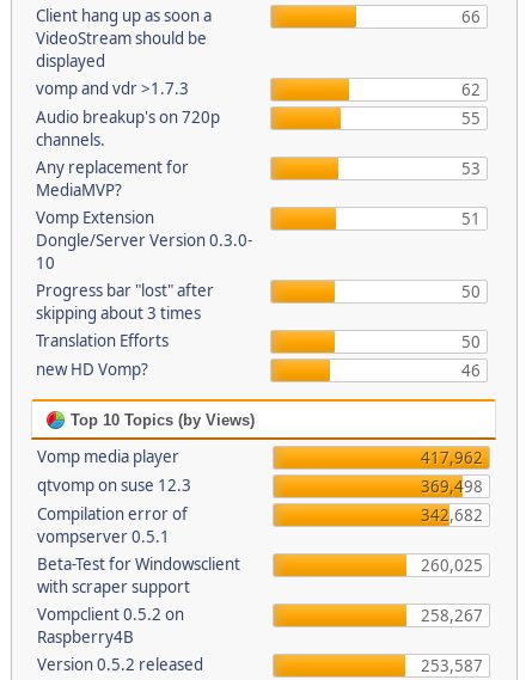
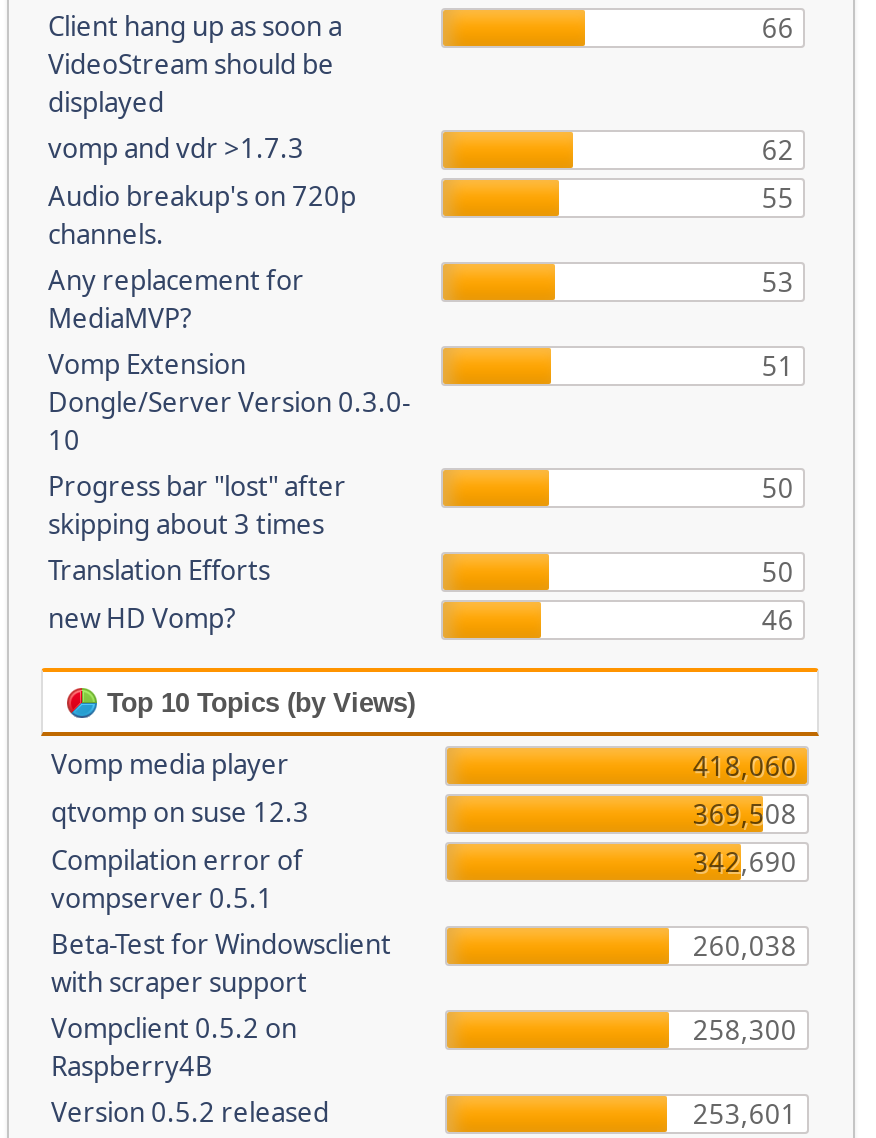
[421,447,483,468] 417,962 -> [693,748,797,784] 418,060
[421,476,483,497] 369,498 -> [693,796,797,832] 369,508
[421,504,483,526] 342,682 -> [693,844,797,880] 342,690
[421,555,483,576] 260,025 -> [693,928,797,964] 260,038
[421,605,483,626] 258,267 -> [693,1012,797,1048] 258,300
[421,655,483,676] 253,587 -> [693,1096,797,1132] 253,601

